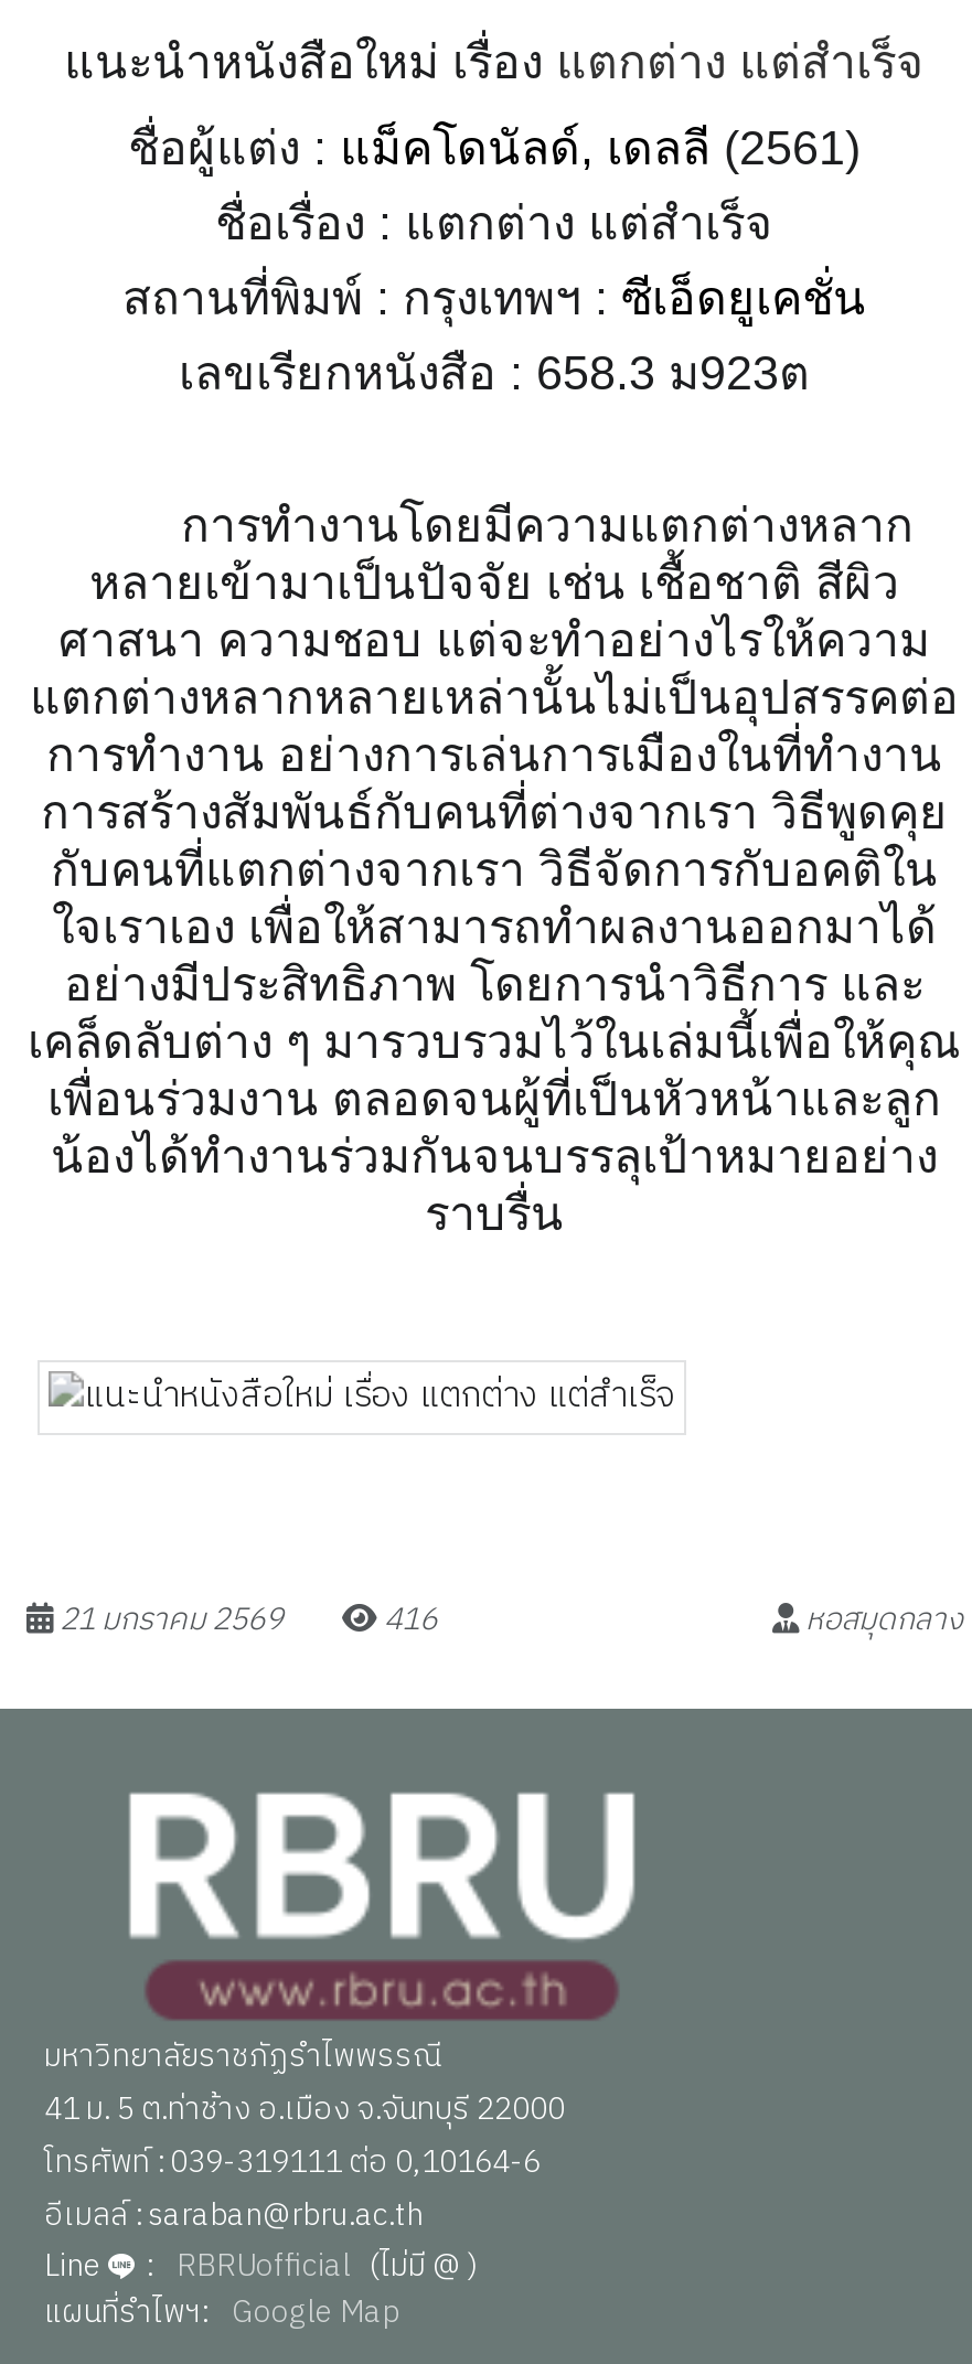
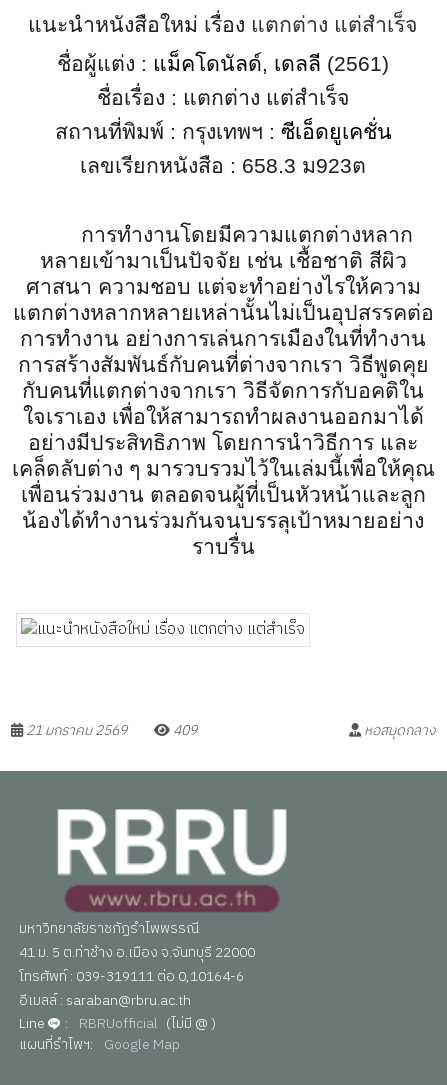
[53,1593,437,1644] 21 มกราคม 2569 416 -> [23,719,197,742] 21 มกราคม 2569 409

